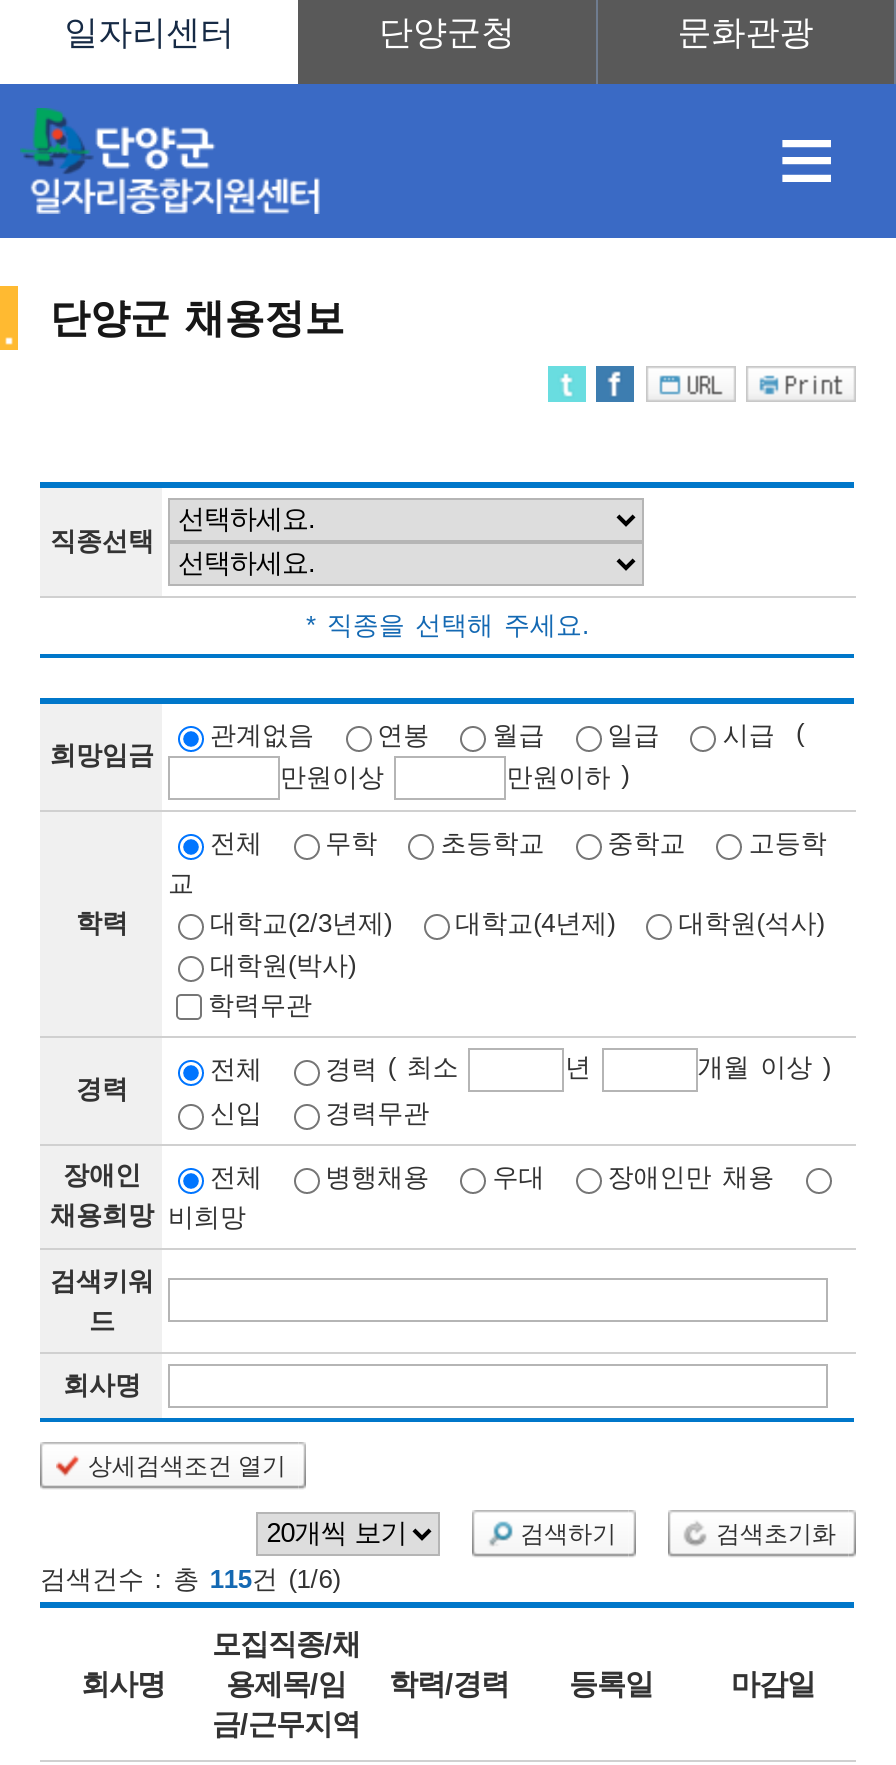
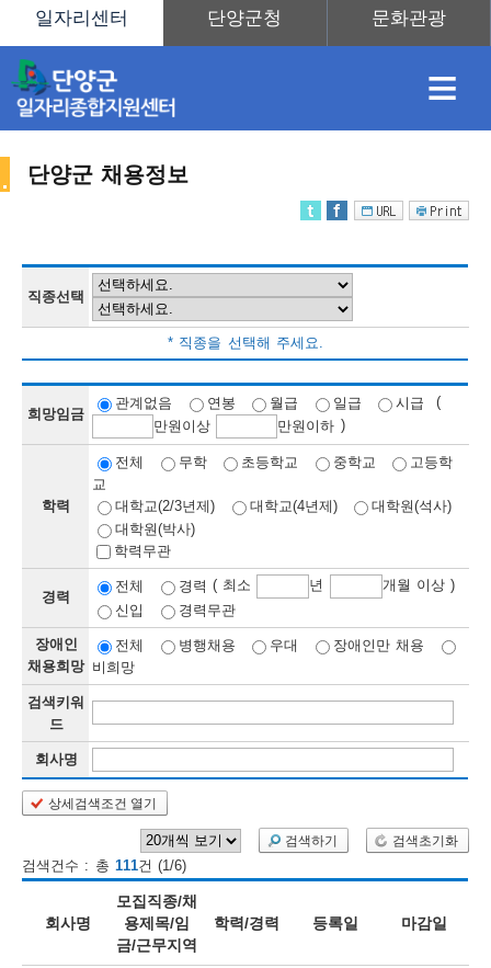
[40,1564,340,1594] 검색건수 : 총 115건 (1/6) -> [22,857,187,874] 검색건수 : 총 111건 (1/6)

